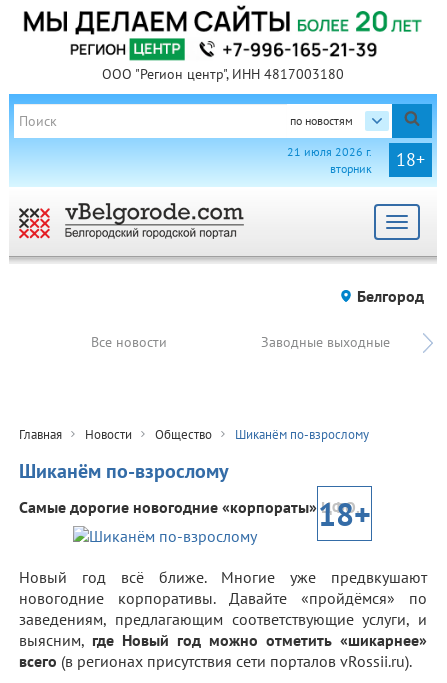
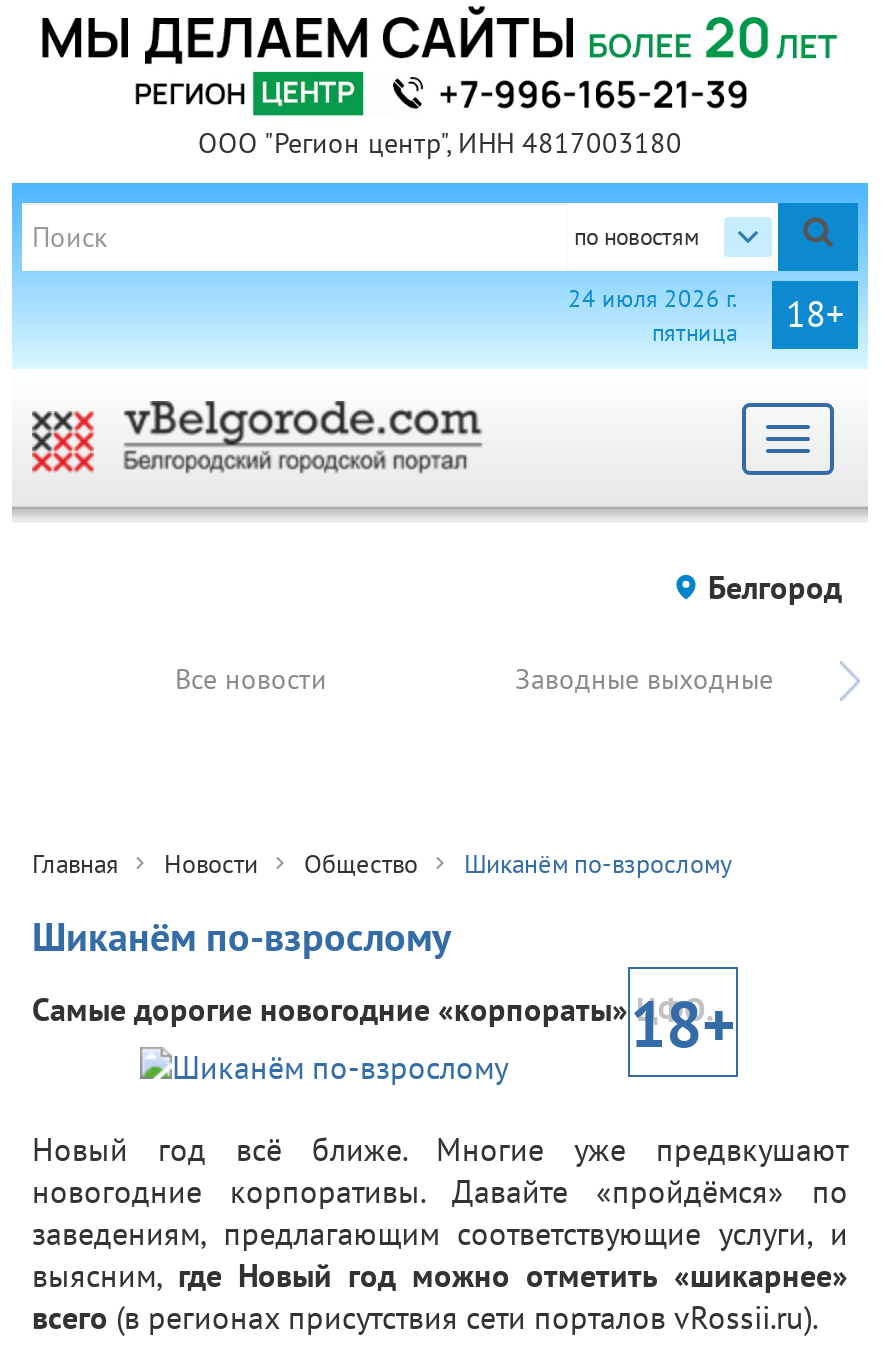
[287,144,372,176] 21 июля 2026 г. | вторник -> [568,283,738,347] 24 июля 2026 г. | пятница

